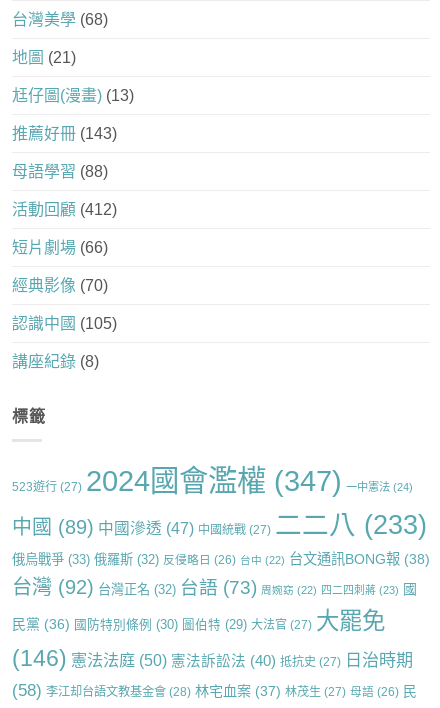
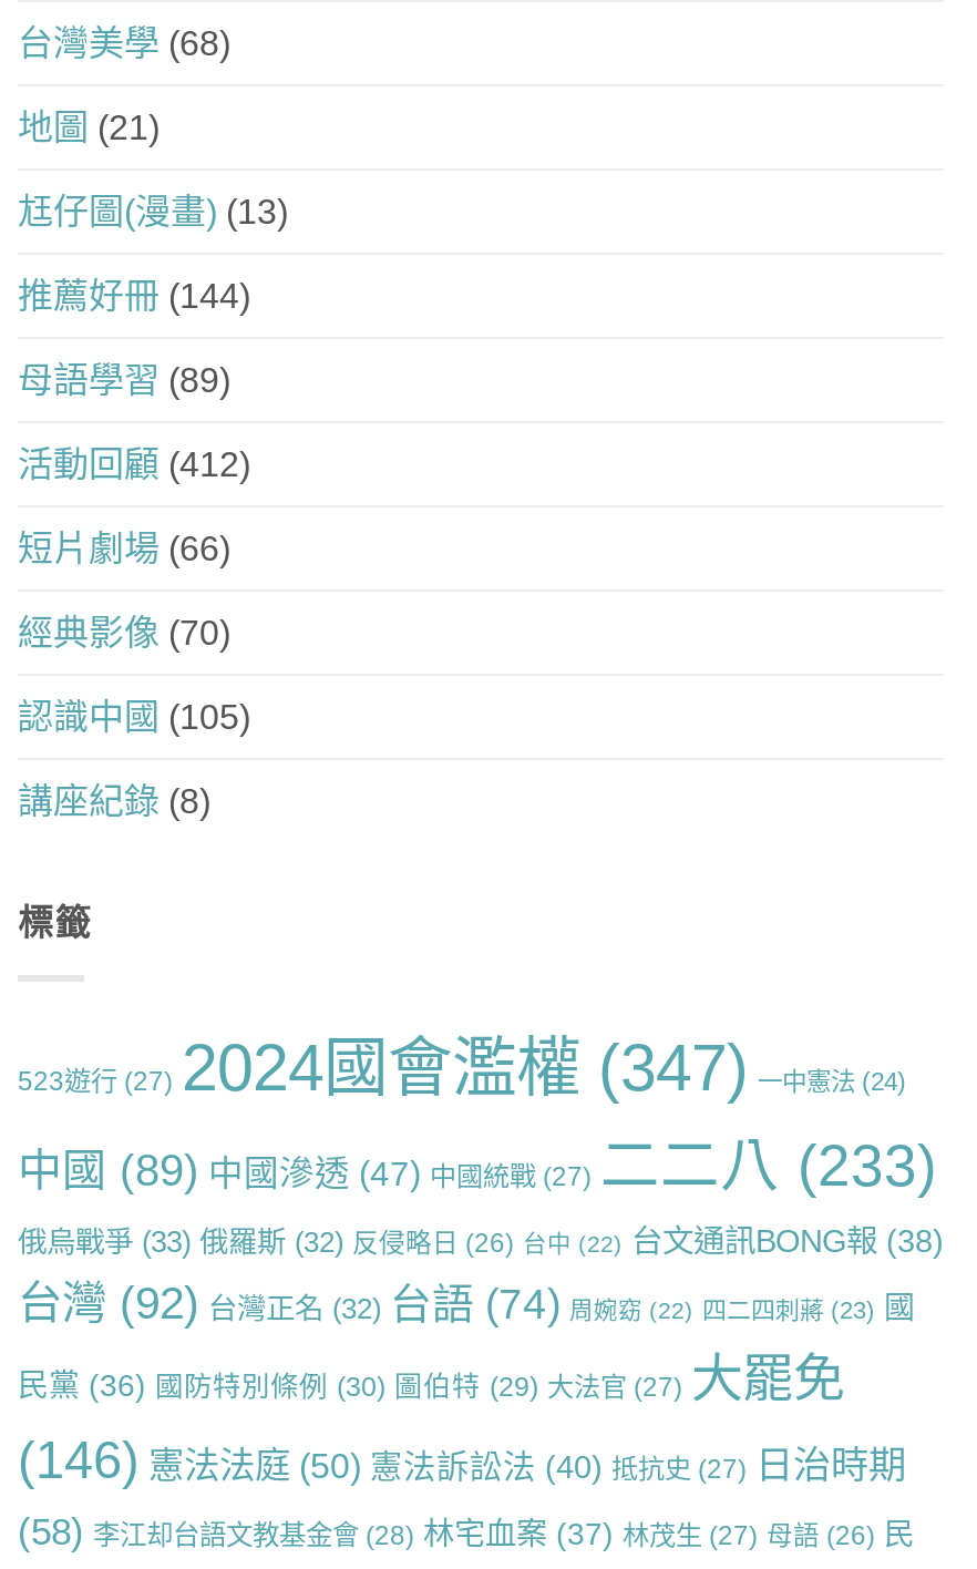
[12,125,117,142] 推薦好冊(143) -> [18,277,250,314] 推薦好冊(144)
[12,163,108,180] 母語學習(88) -> [18,361,230,398] 母語學習(89)
[12,576,417,598] 台灣(92) 台灣正名(32) 台語(73) 周婉窈(22) 四二四刺蔣(23) 國 -> [18,1277,915,1326] 台灣(92) 台灣正名(32) 台語(74) 周婉窈(22) 四二四刺蔣(23) 國

